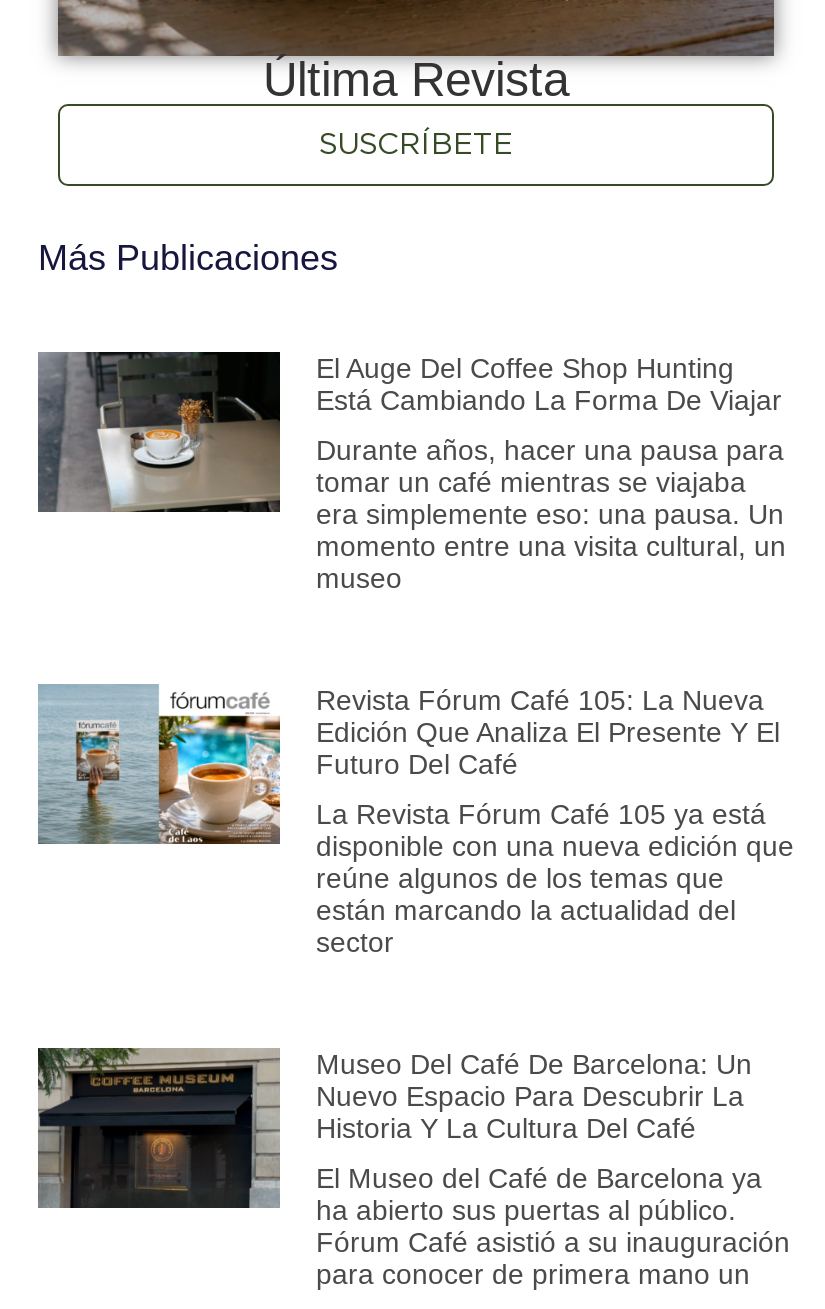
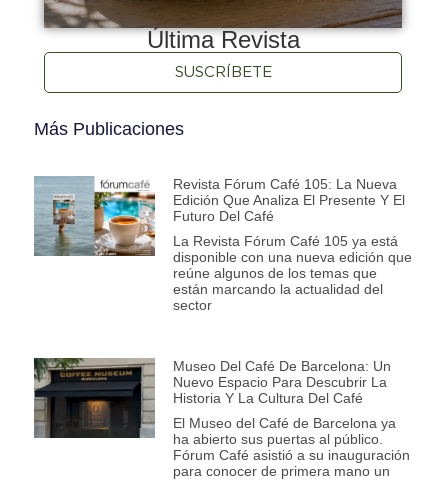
[38,350,786,594] [image] | El Auge Del Coffee Shop Hunting | Está Cambiando La Forma De Viajar | Durante años, hacer una pausa para | tomar un café mientras se viajaba | era simplemente eso: una pausa. Un | momento entre una visita cultural, un | museo -> none

